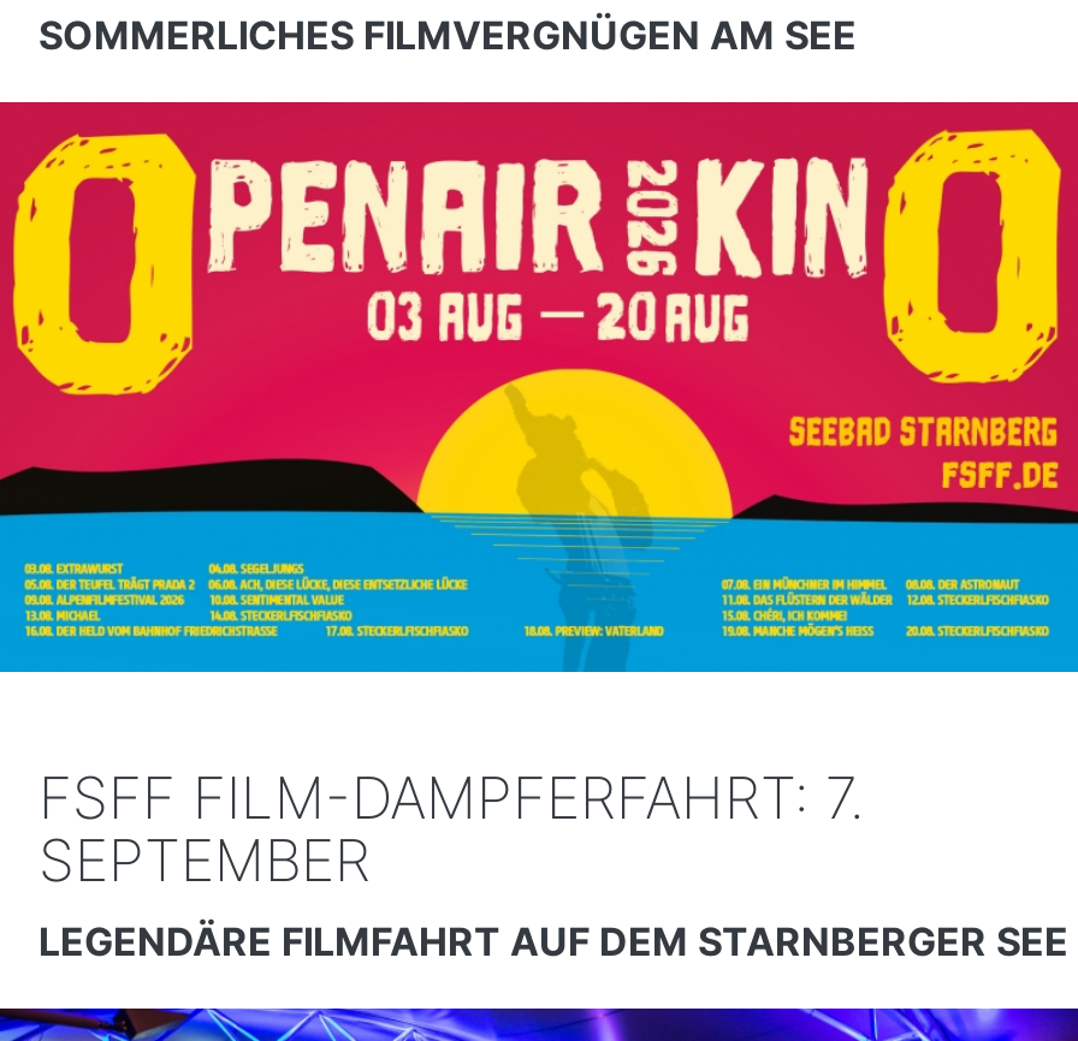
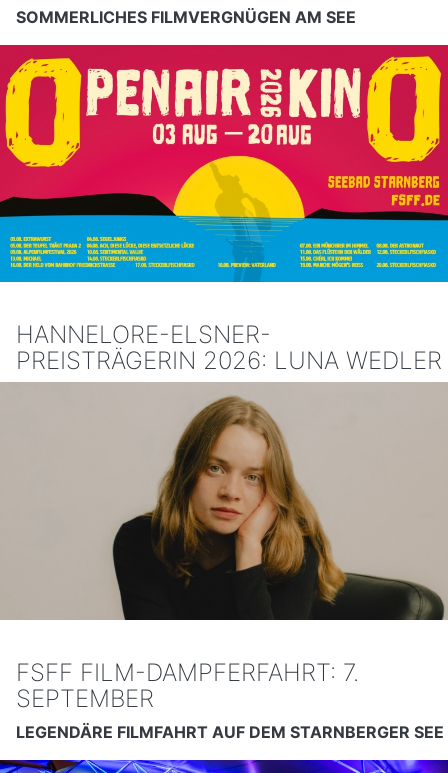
none -> [3,382,445,621] [image]
none -> [16,320,442,375] HANNELORE-ELSNER- | PREISTRÄGERIN 2026: LUNA WEDLER

